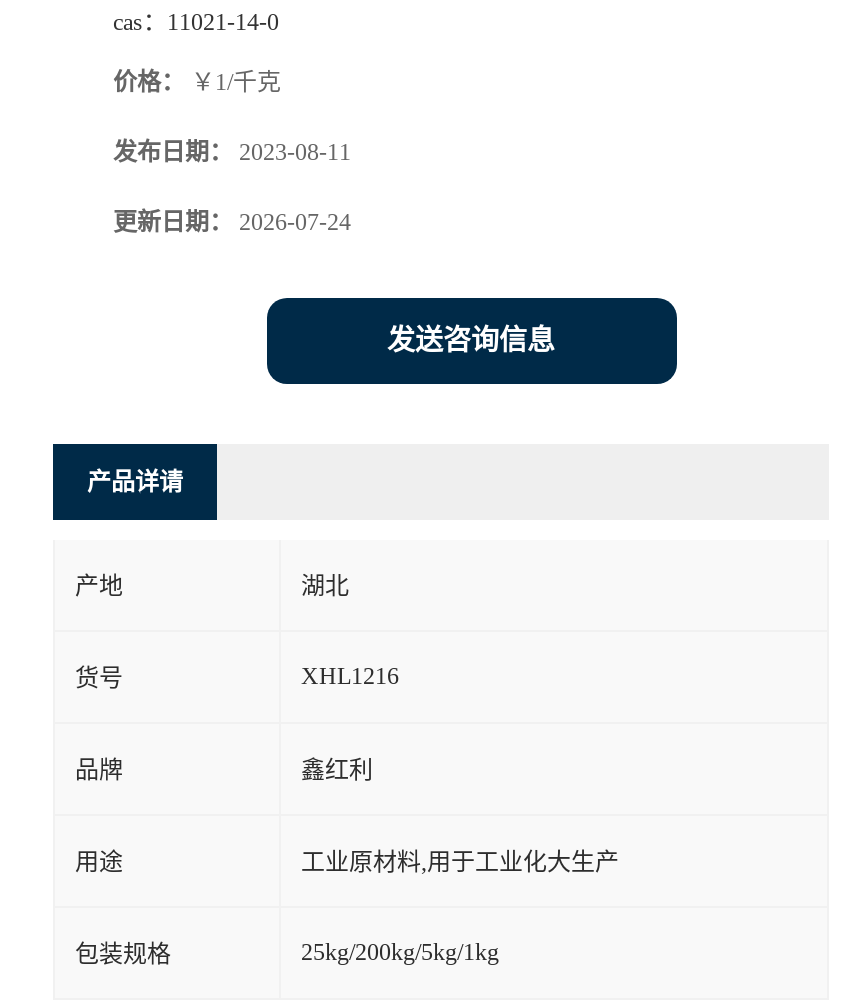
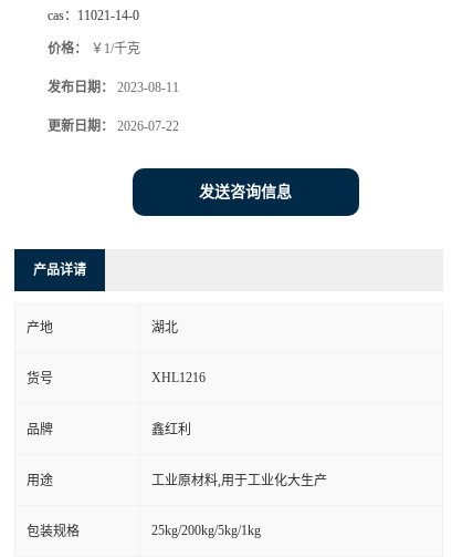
[113,208,351,236] 更新日期：2026-07-24 -> [48,119,179,134] 更新日期：2026-07-22

